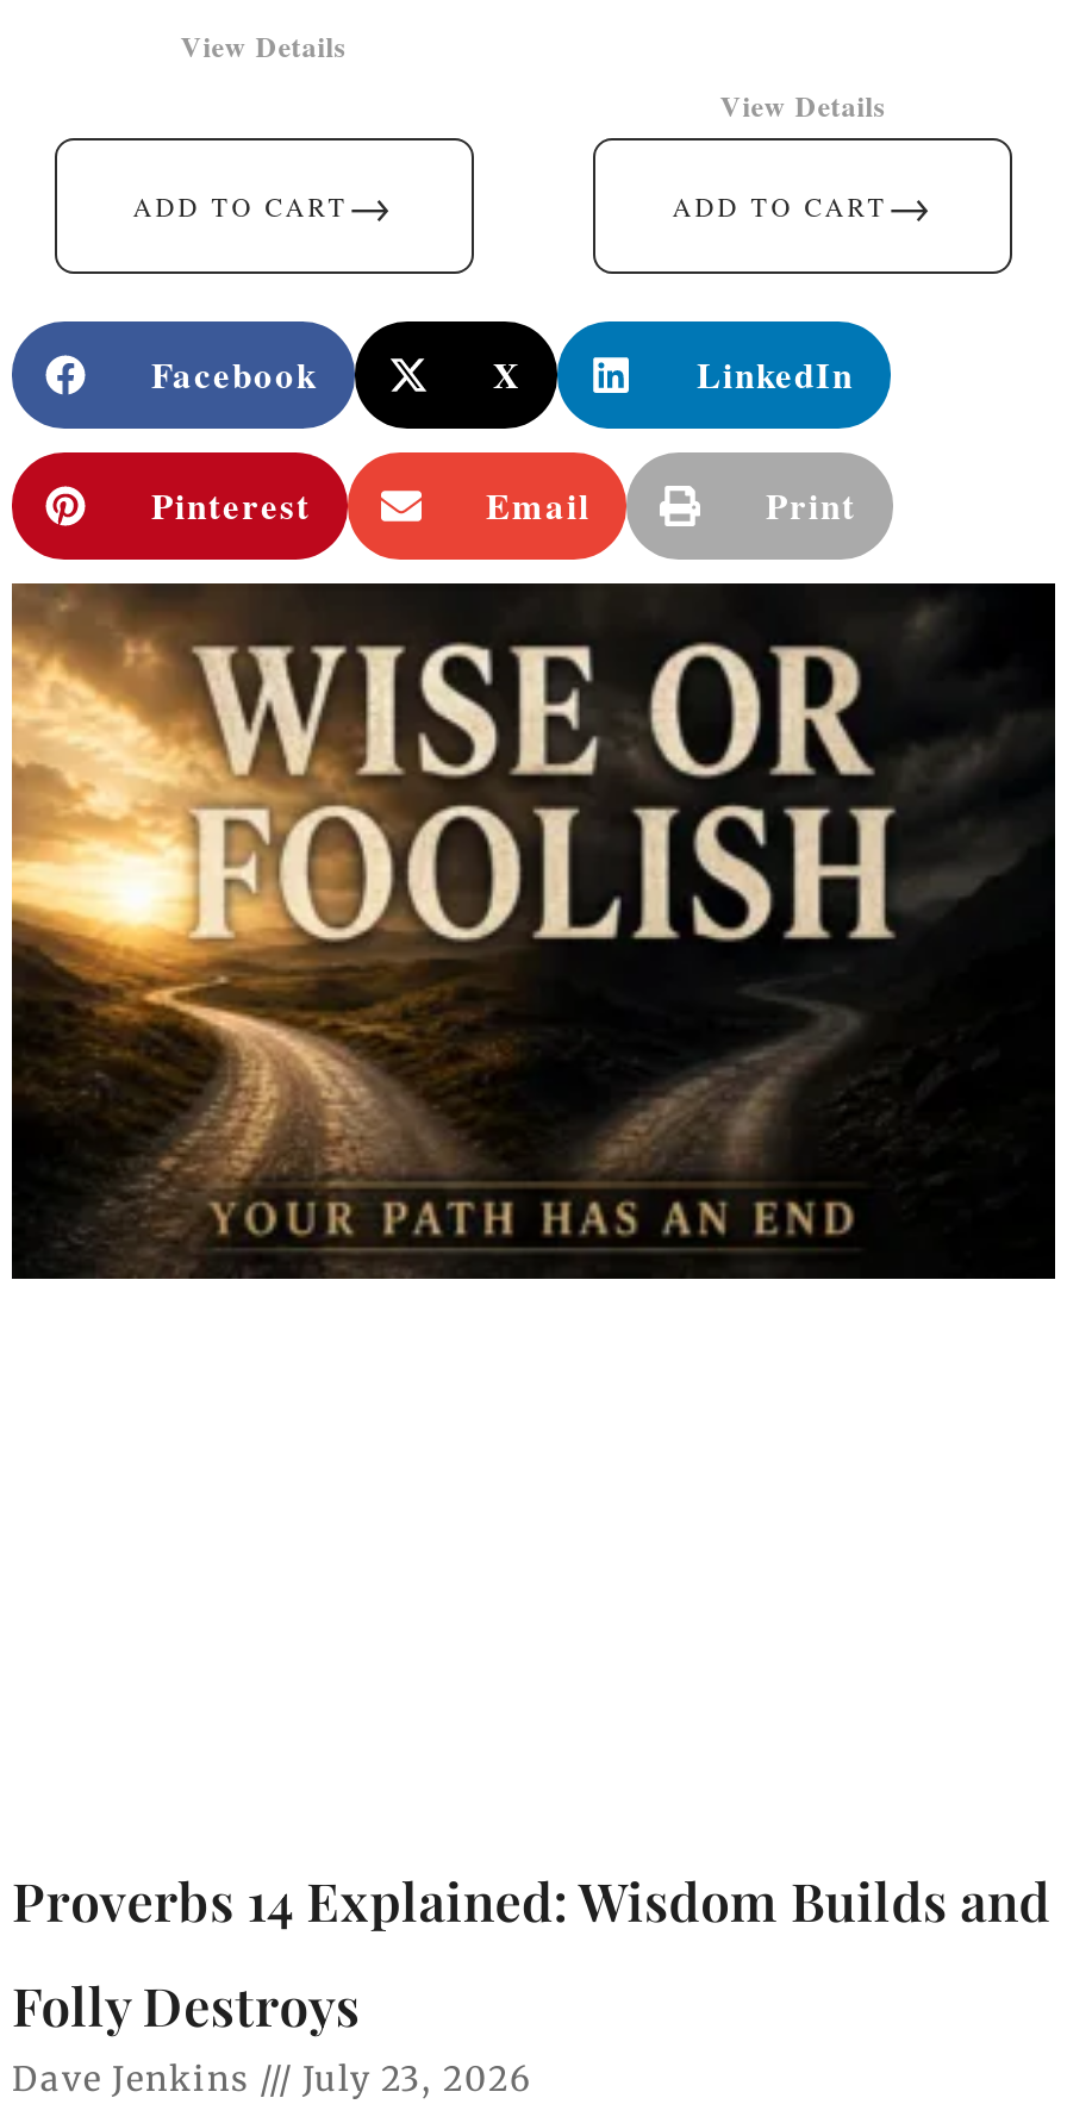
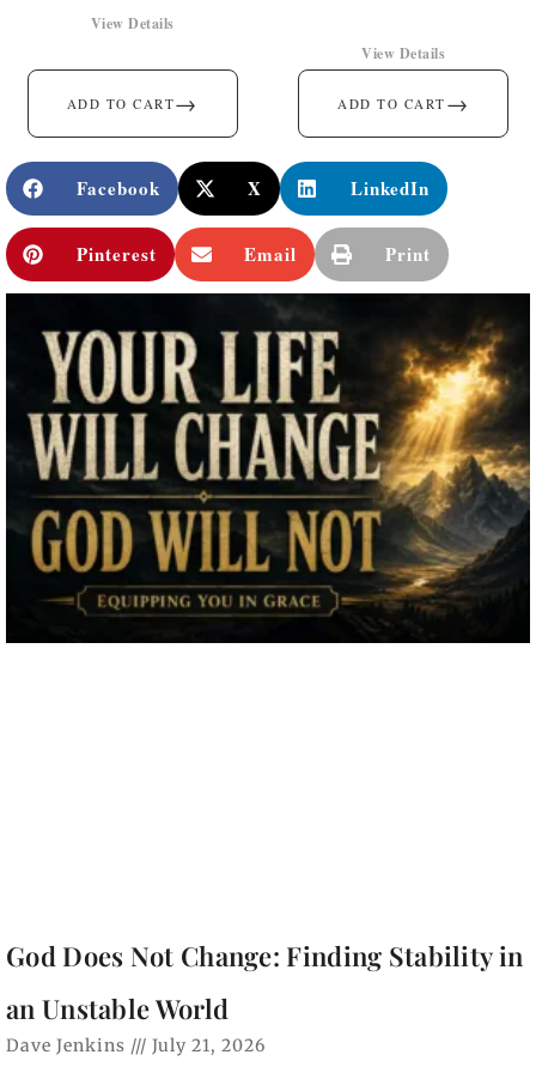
[10,582,1057,1282] [image] -> [5,292,531,644] [image]
[12,1865,1050,1937] Proverbs 14 Explained: Wisdom Builds and -> [6,937,523,973] God Does Not Change: Finding Stability in
[12,1970,360,2042] Folly Destroys -> [6,990,229,1026] an Unstable World
[12,2058,531,2101] Dave Jenkins July 23, 2026 -> [6,1034,266,1056] Dave Jenkins July 21, 2026

